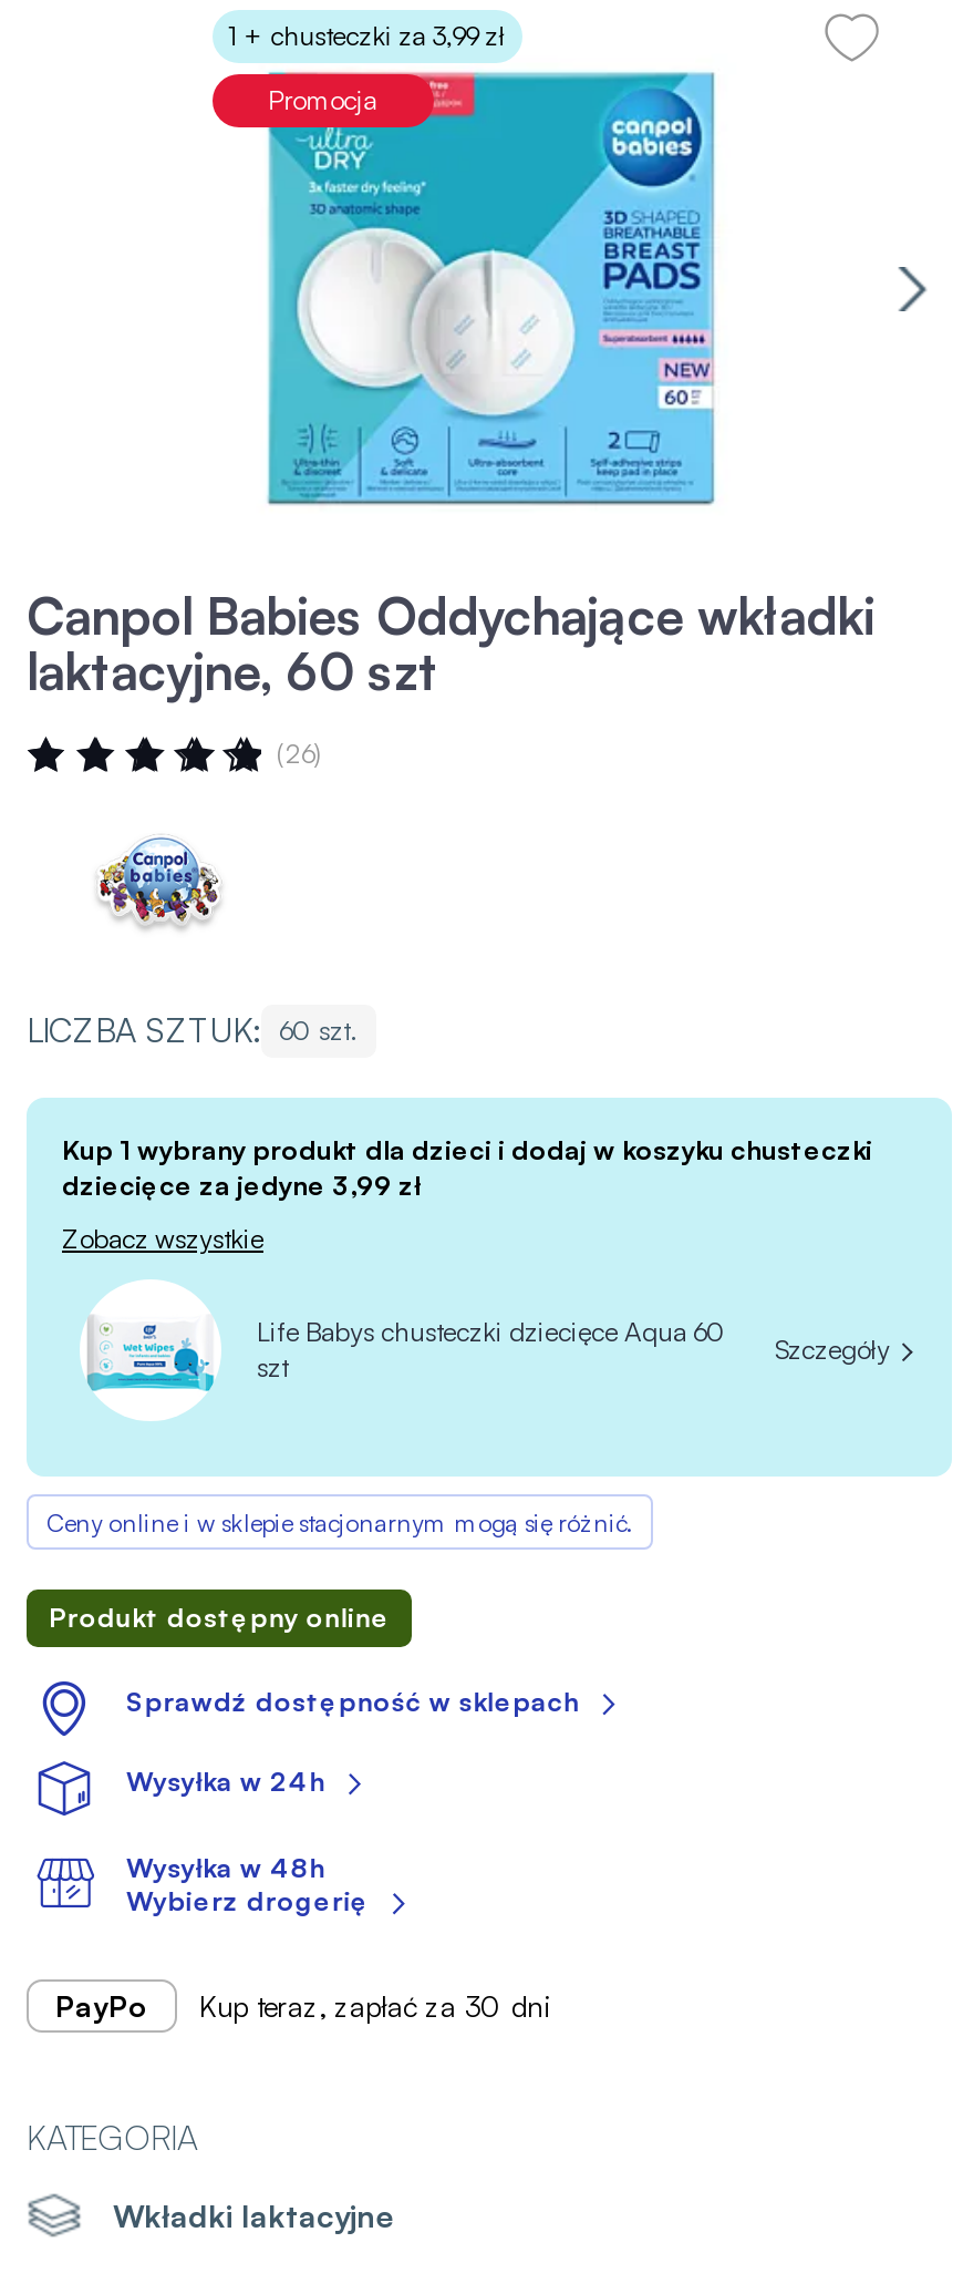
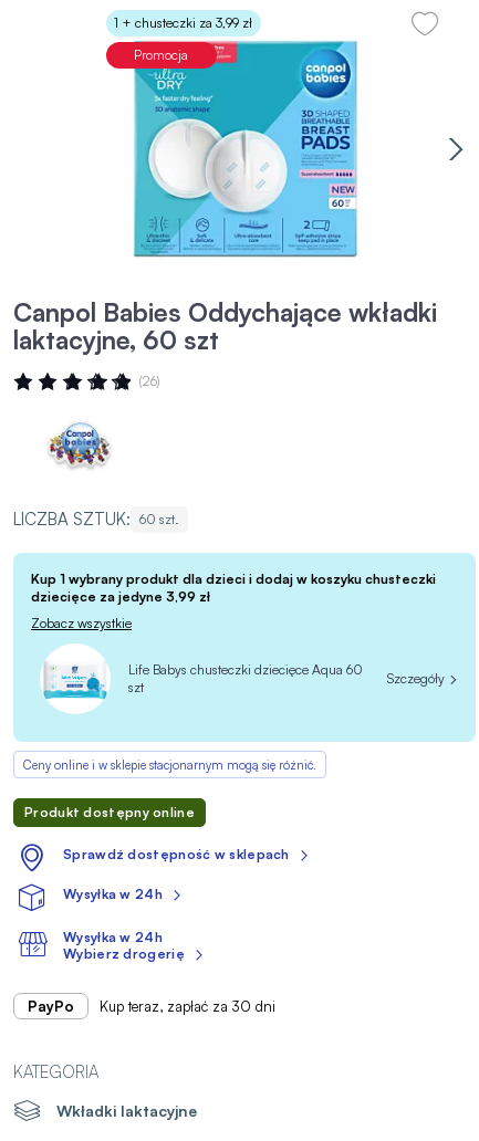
[126,1852,325,1885] Wysyłka w 48h -> [63,929,163,946] Wysyłka w 24h

